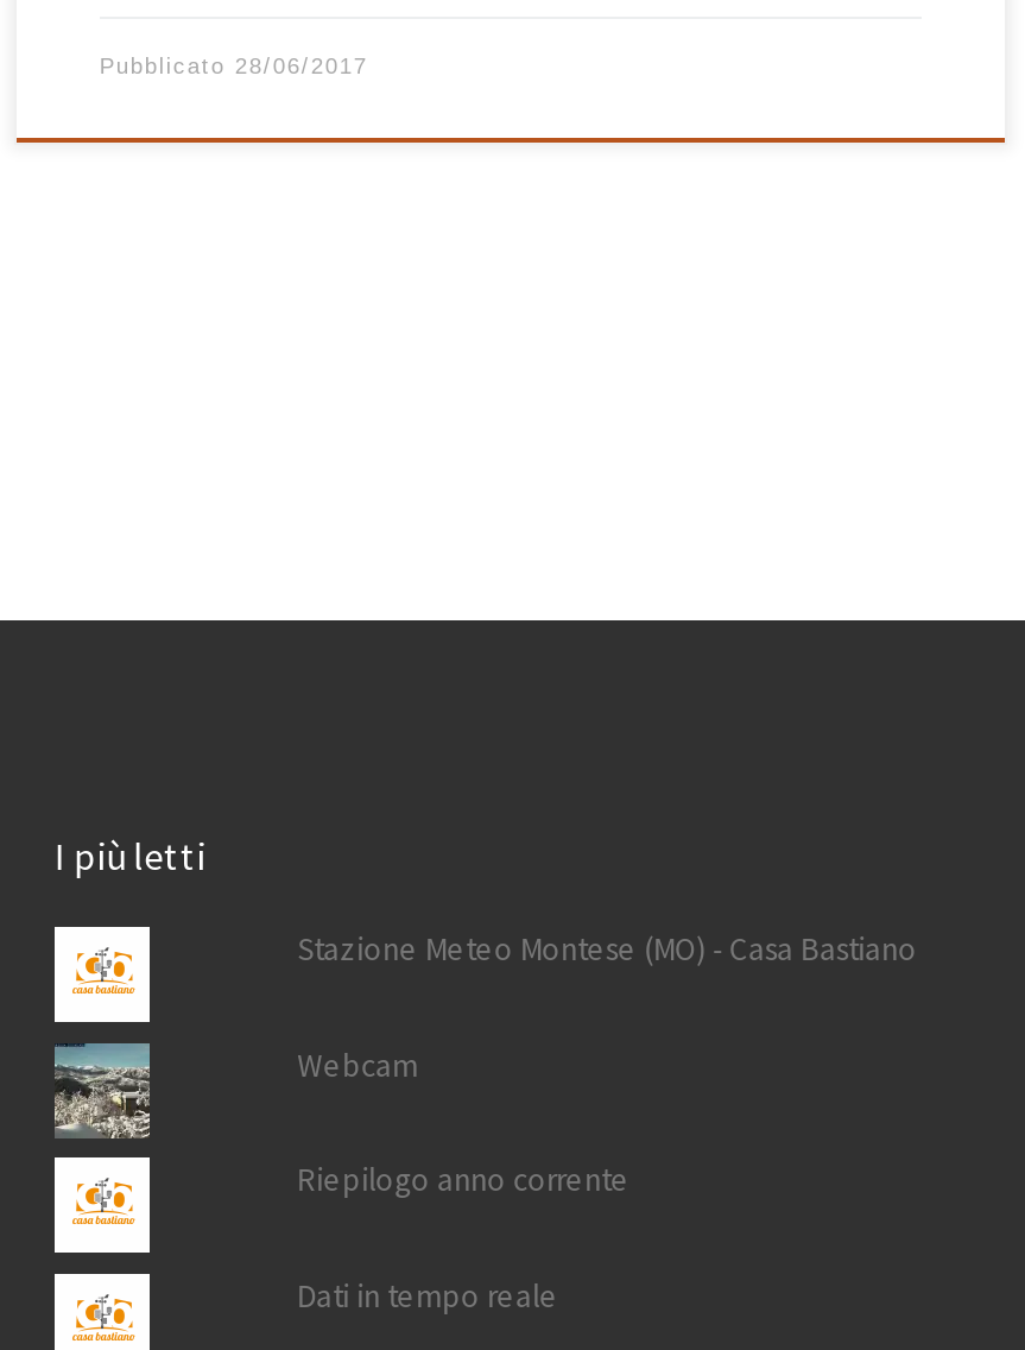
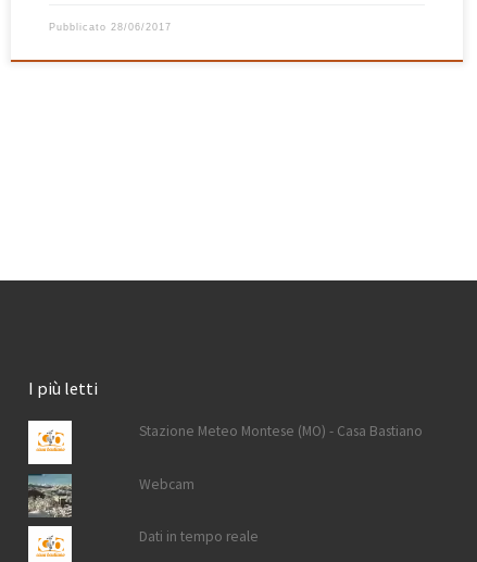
[297,1160,630,1201] Riepilogo anno corrente -> none

